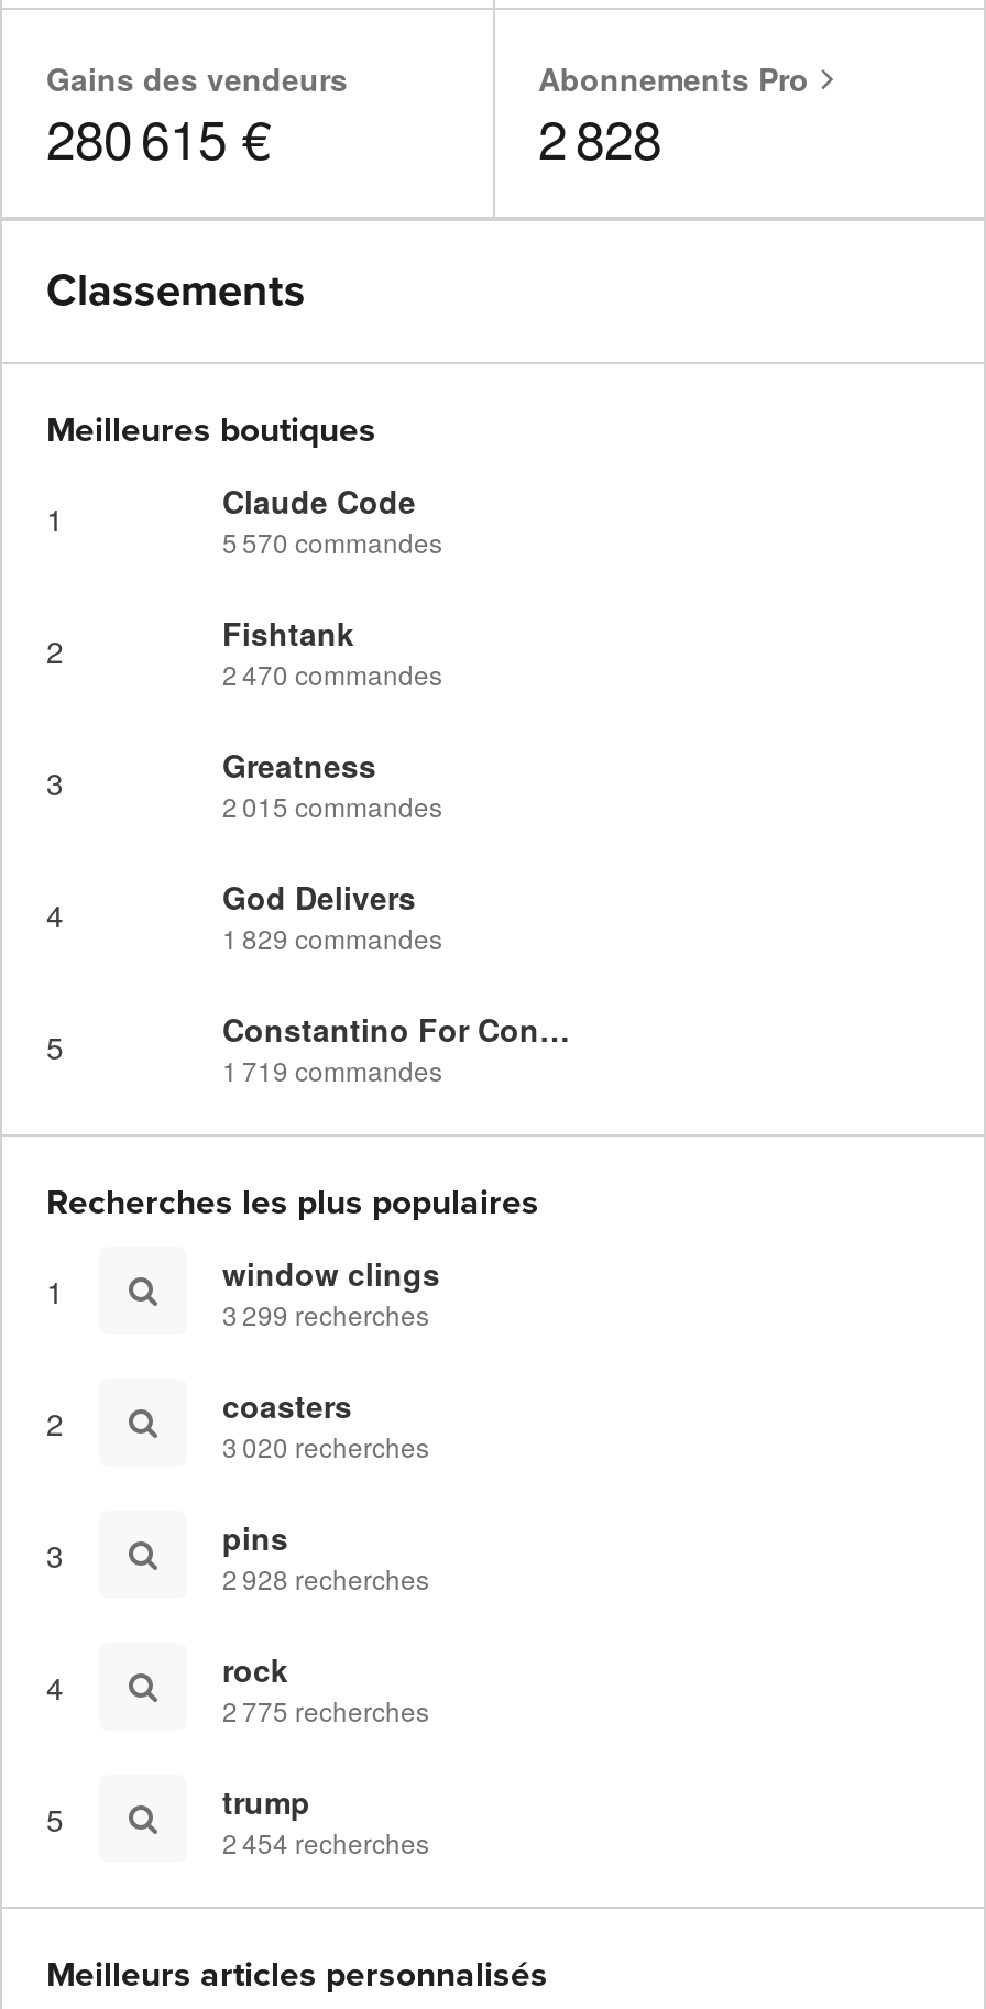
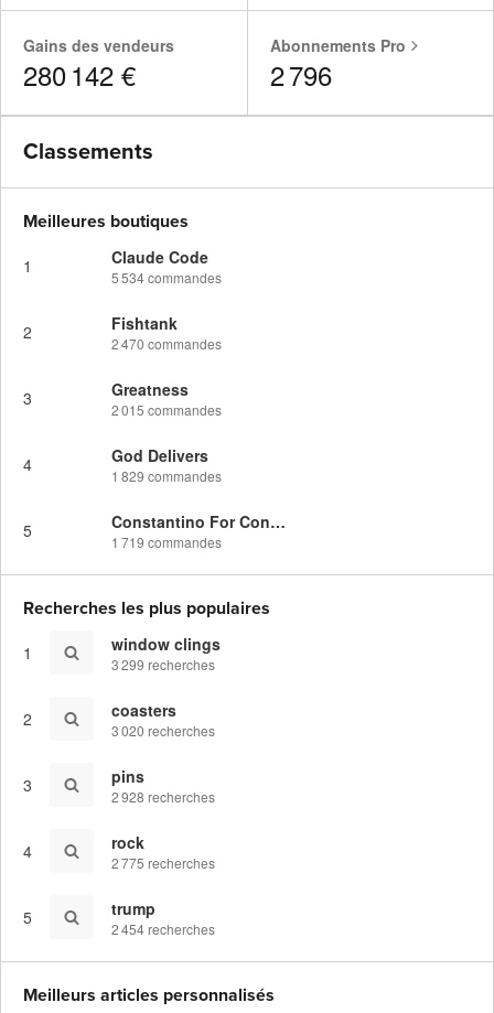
[46,98,271,175] 280 615 € -> [23,55,136,94] 280 142 €
[538,98,661,175] 2 828 -> [270,55,331,94] 2 796
[222,523,442,560] 5 570 commandes -> [111,268,222,287] 5 534 commandes

